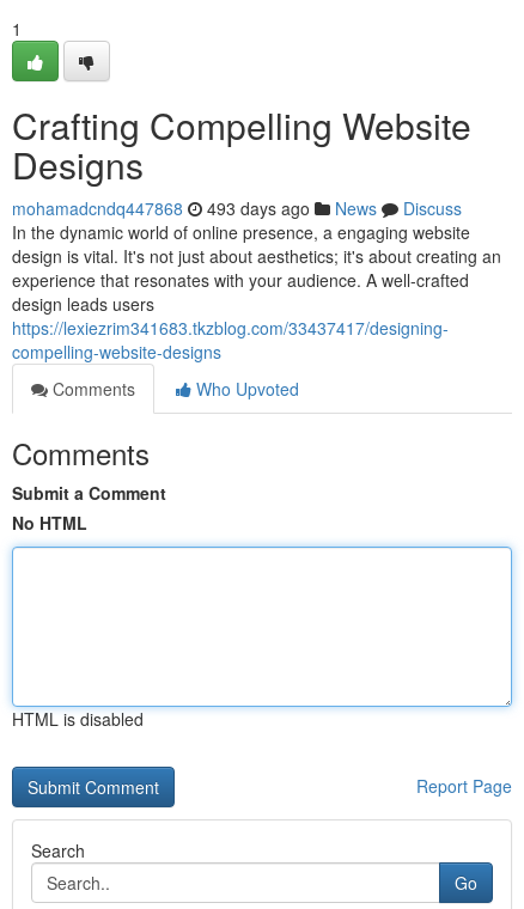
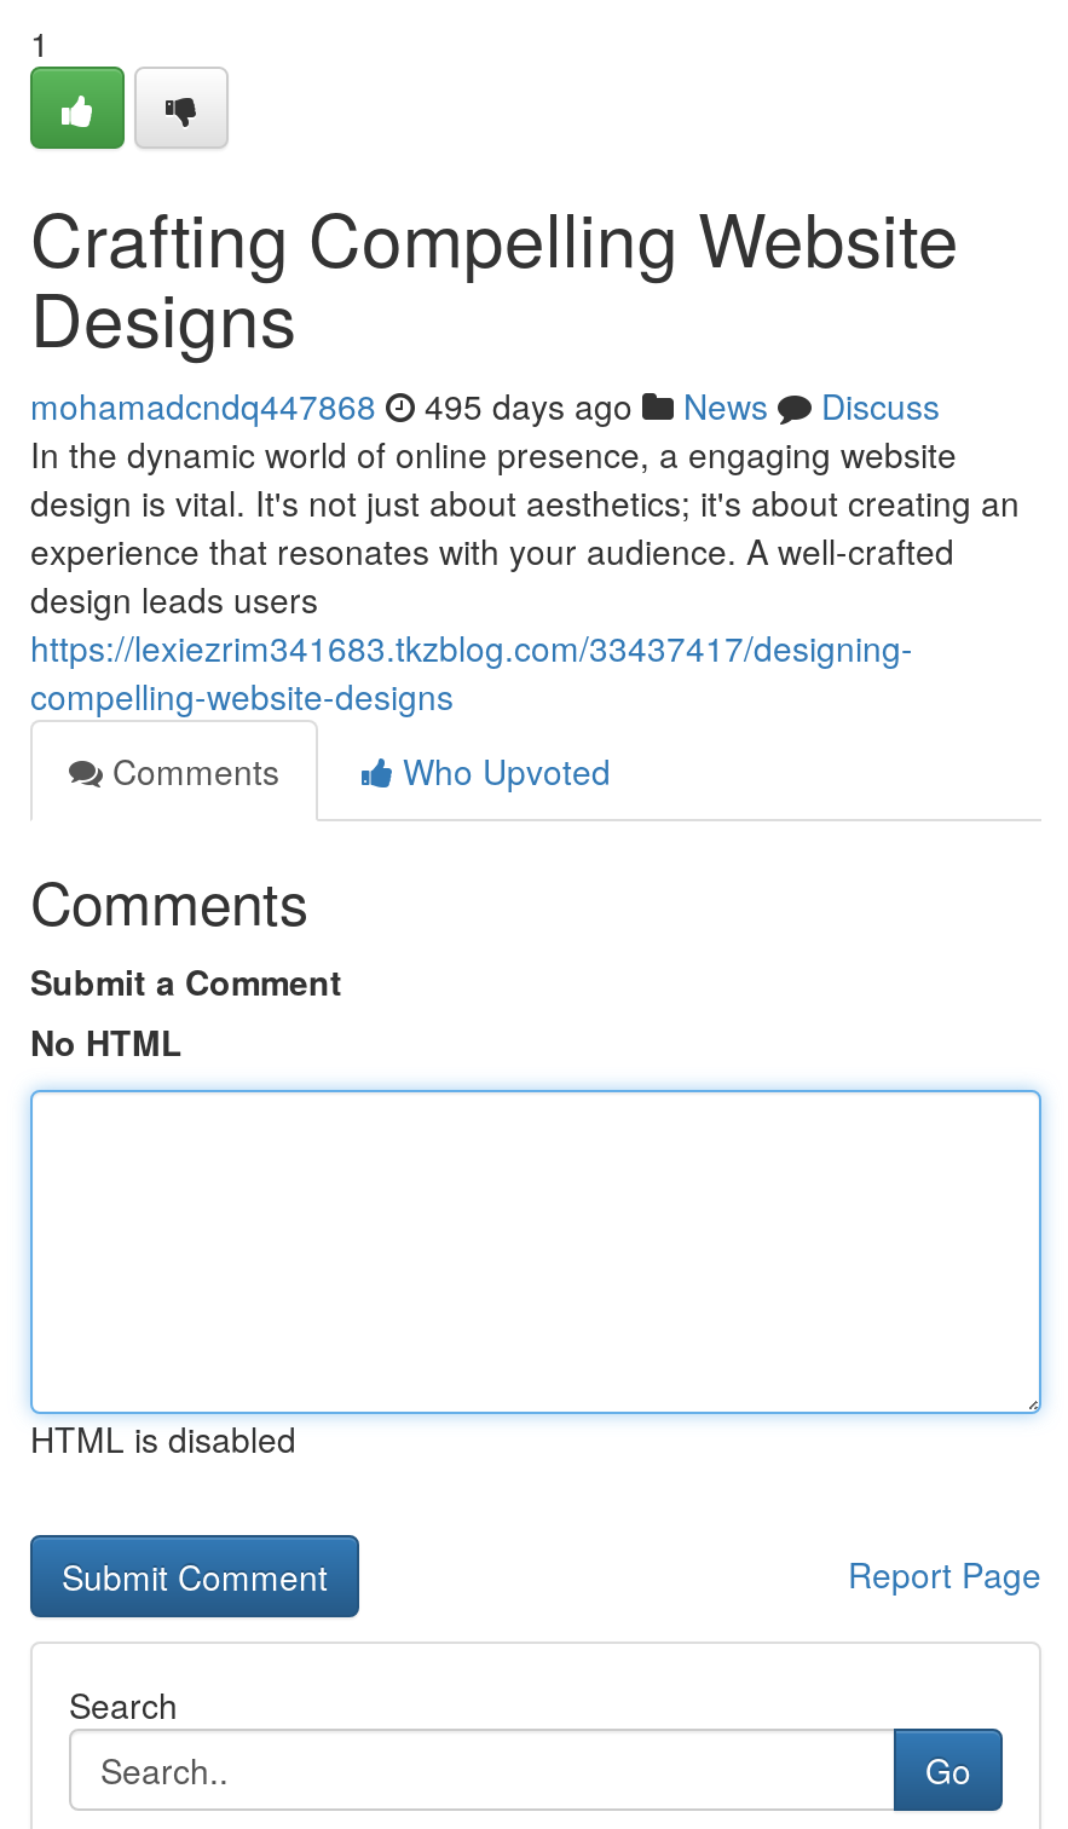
[12,196,462,220] mohamadcndq447868 493 days ago News Discuss -> [30,381,940,429] mohamadcndq447868 495 days ago News Discuss

